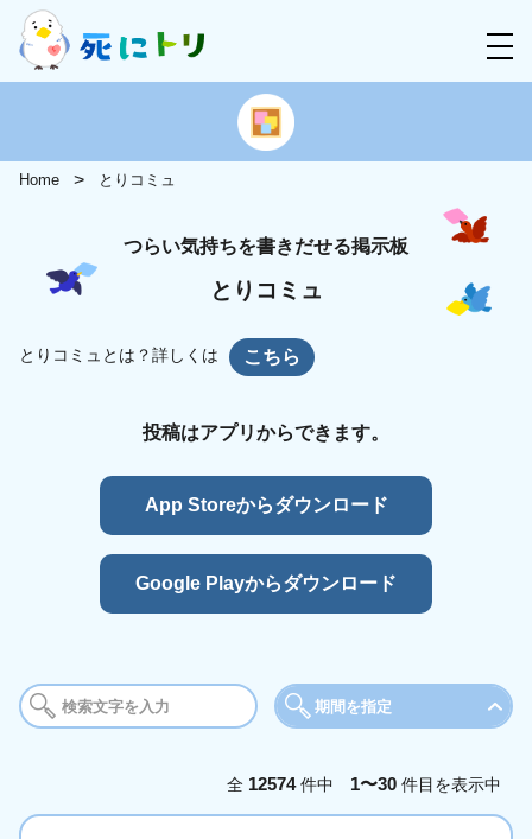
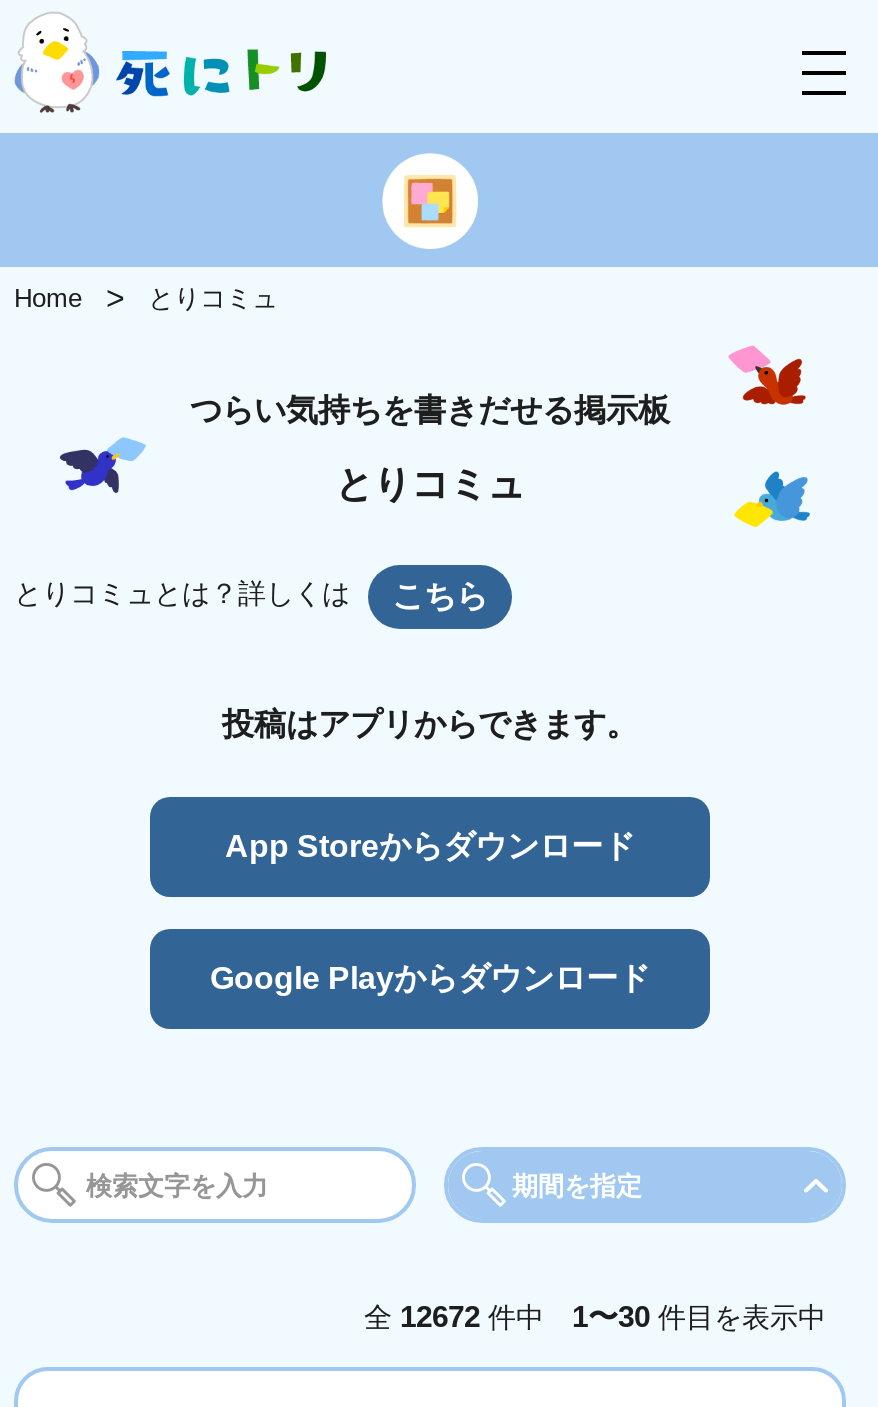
[227,774,501,794] 全12574件中 1〜30件目を表示中 -> [364,1300,826,1334] 全12672件中 1〜30件目を表示中

